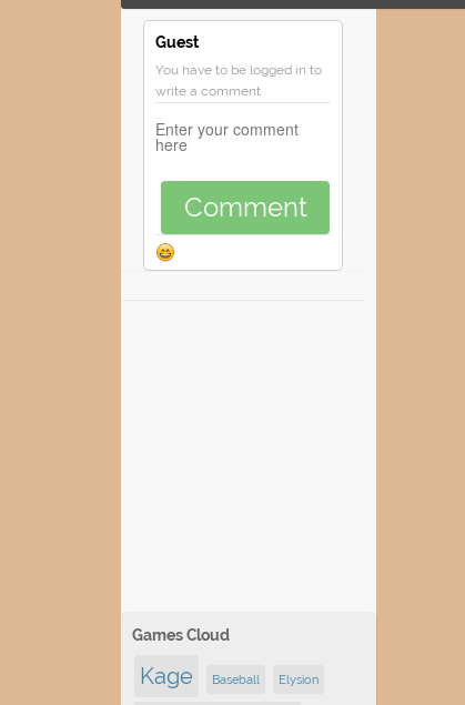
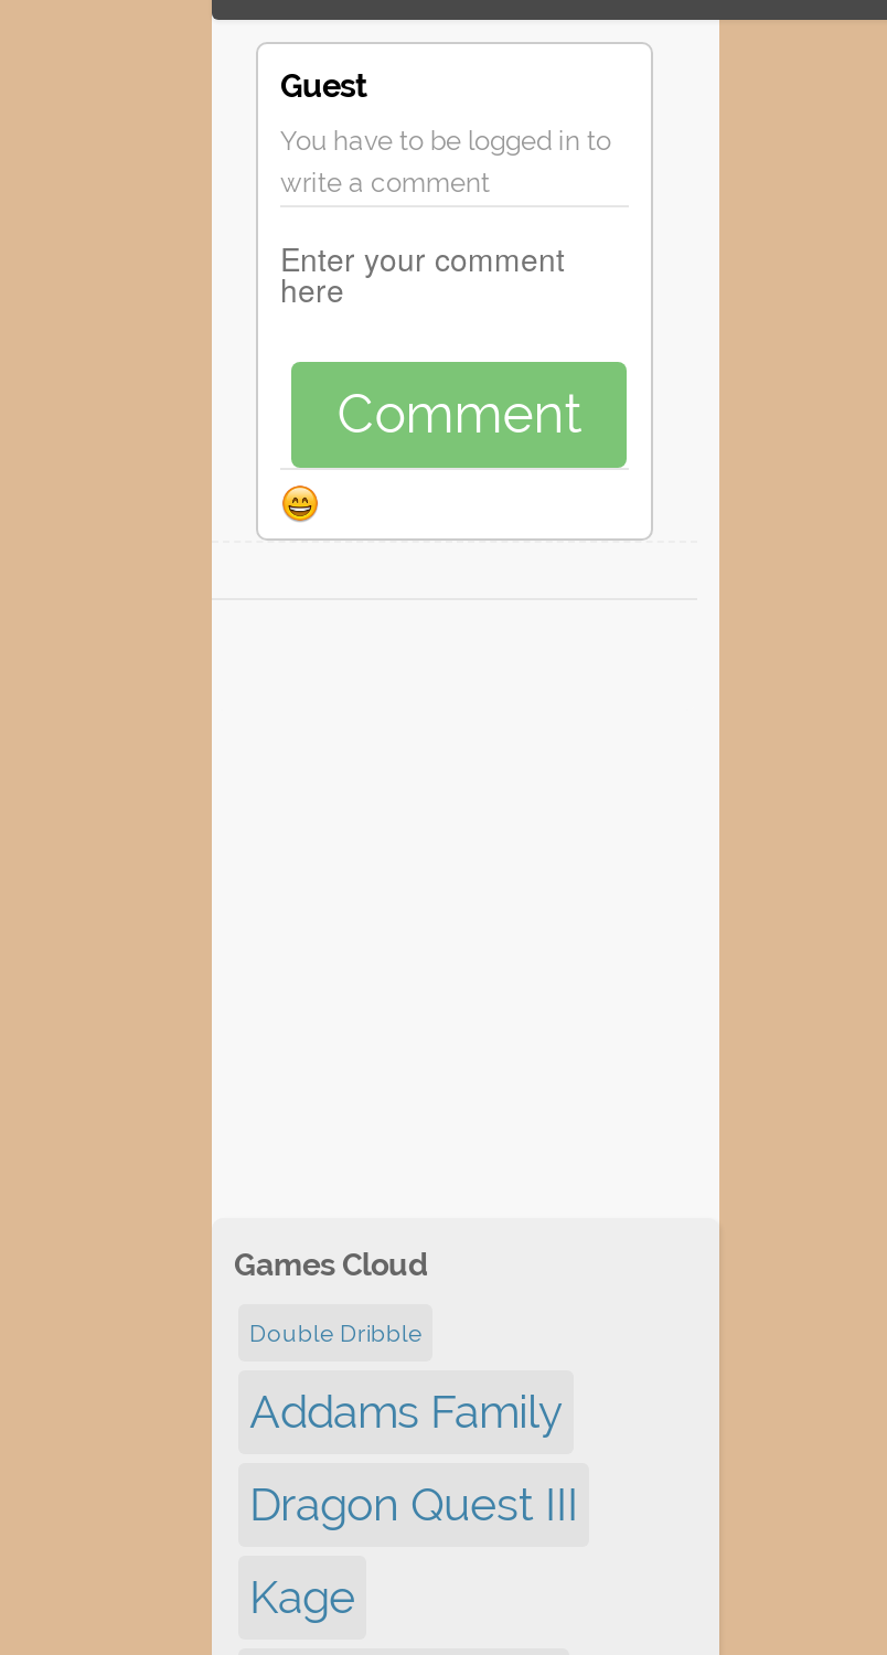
none -> [249,1320,578,1531] Double Dribble | Addams Family | Dragon Quest III
[212,673,319,686] Baseball | Elysion -> none

